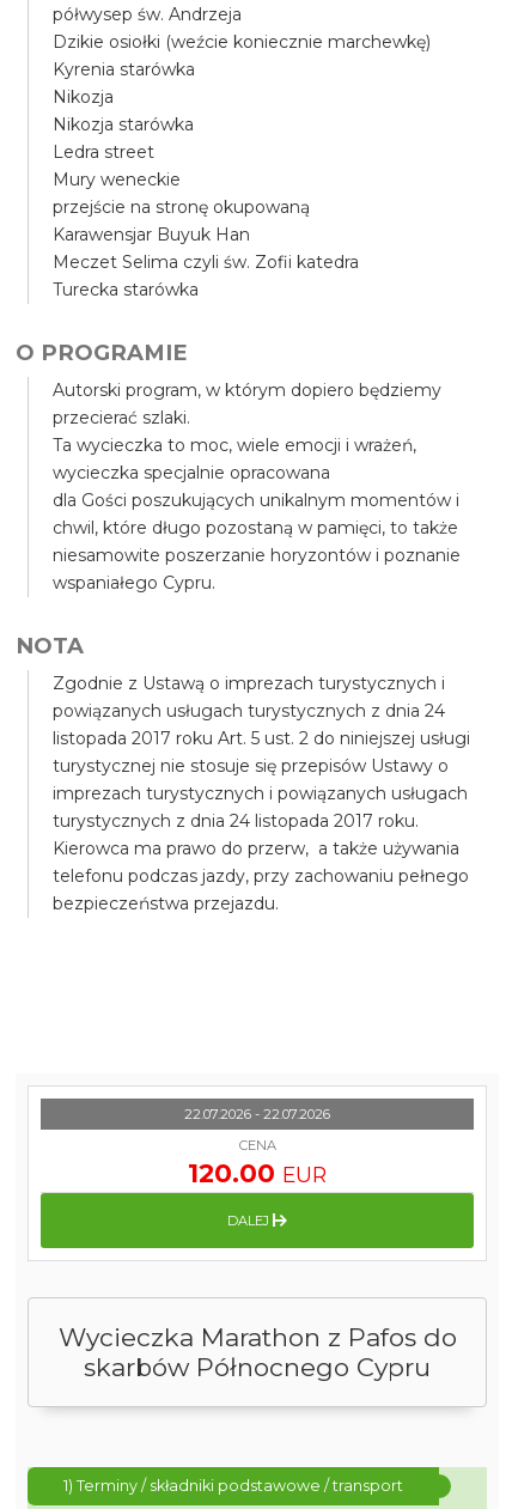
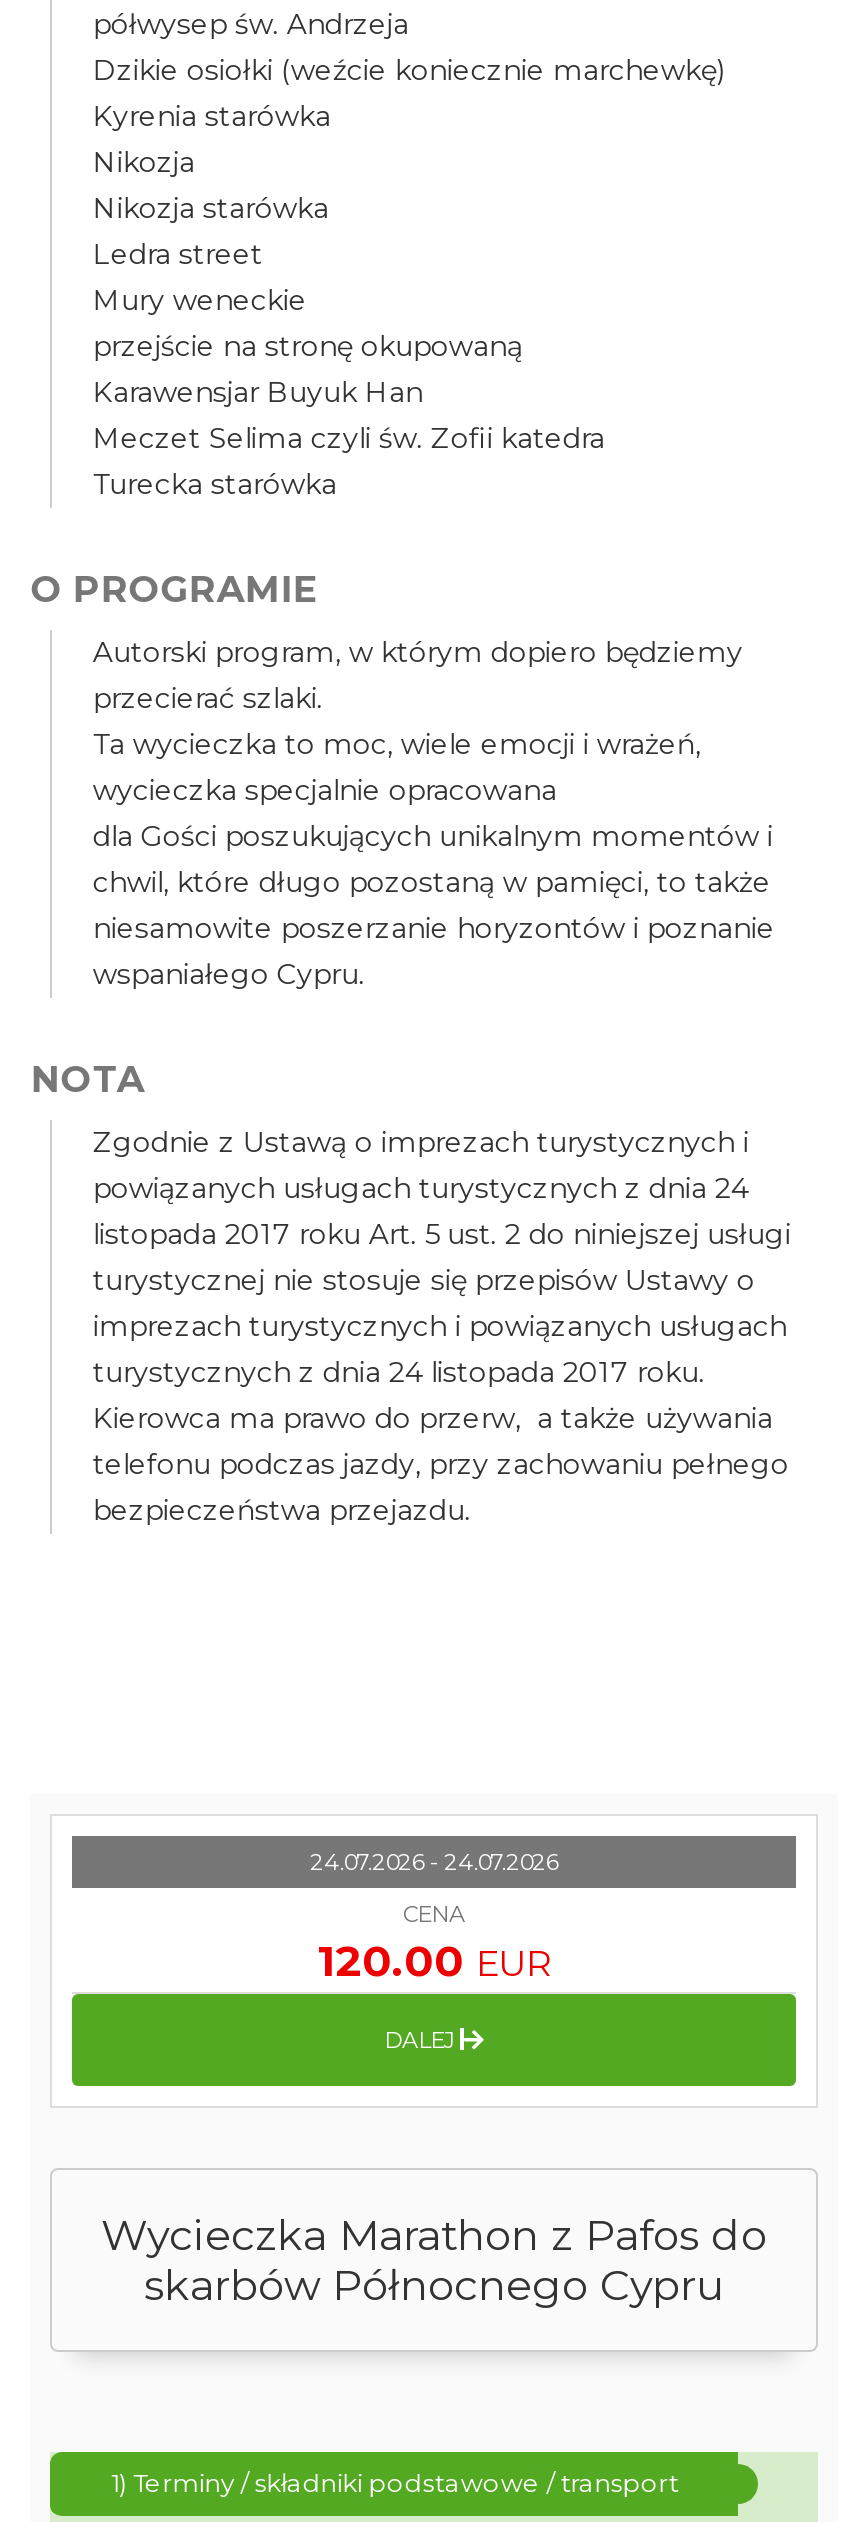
[184,1106,330,1122] 22.07.2026 - 22.07.2026 -> [310,1848,558,1876] 24.07.2026 - 24.07.2026

